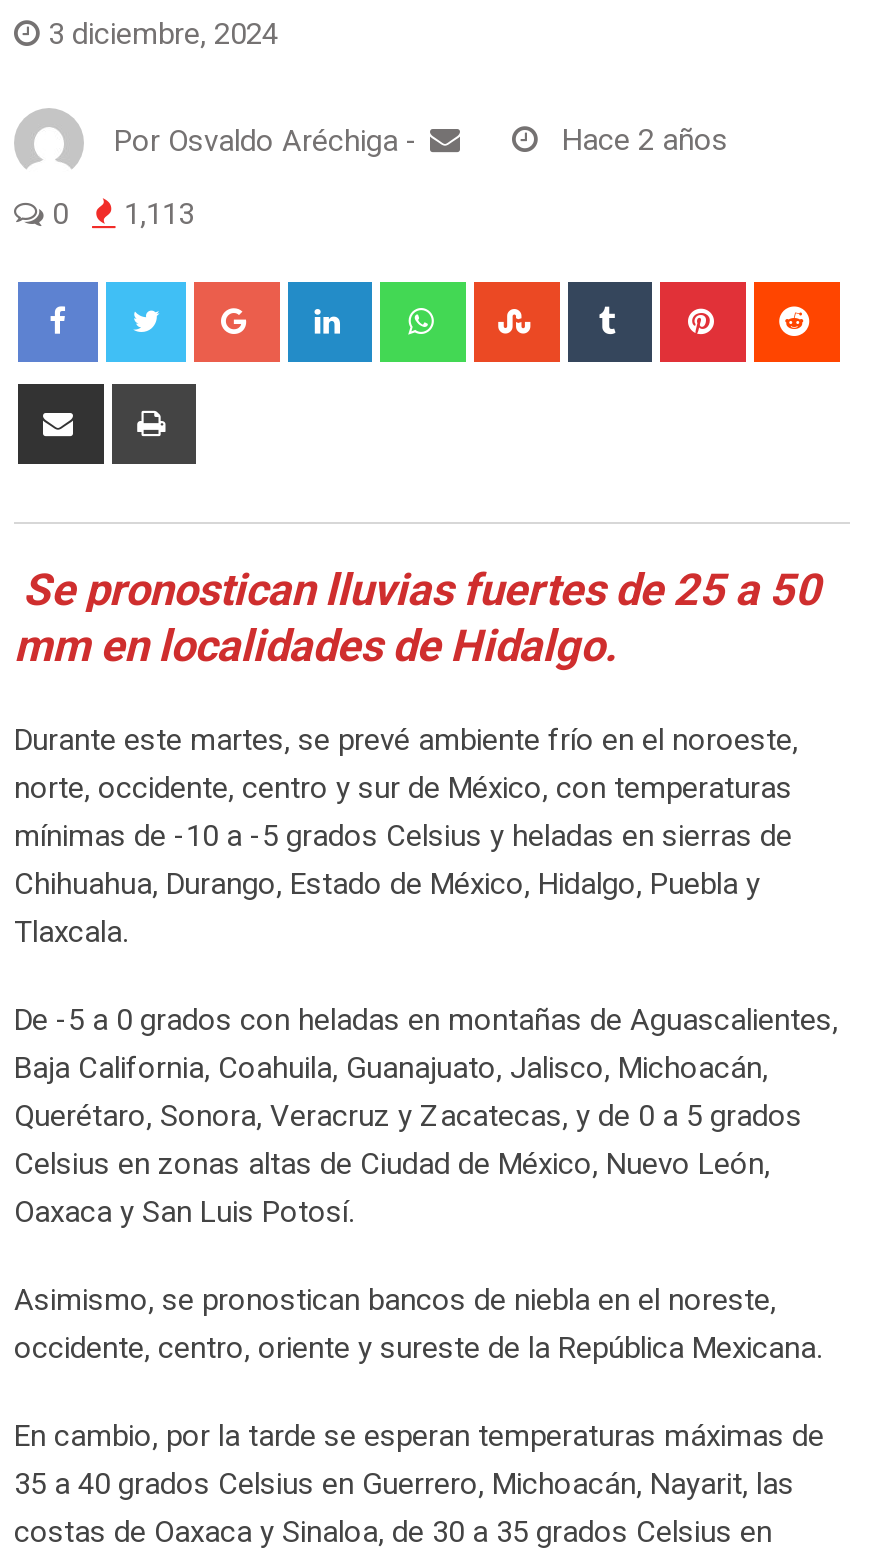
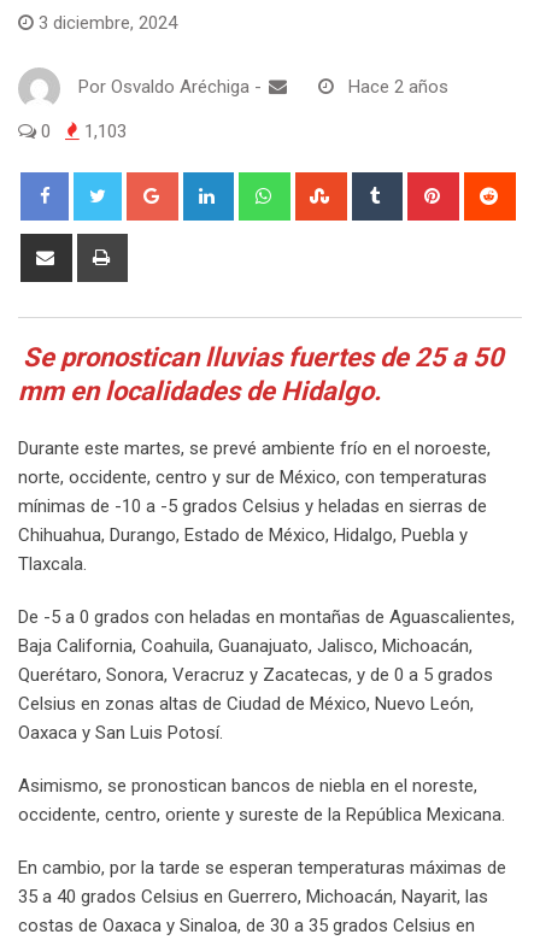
[44,195,194,231] 0 1,113 -> [36,120,127,142] 0 1,103

